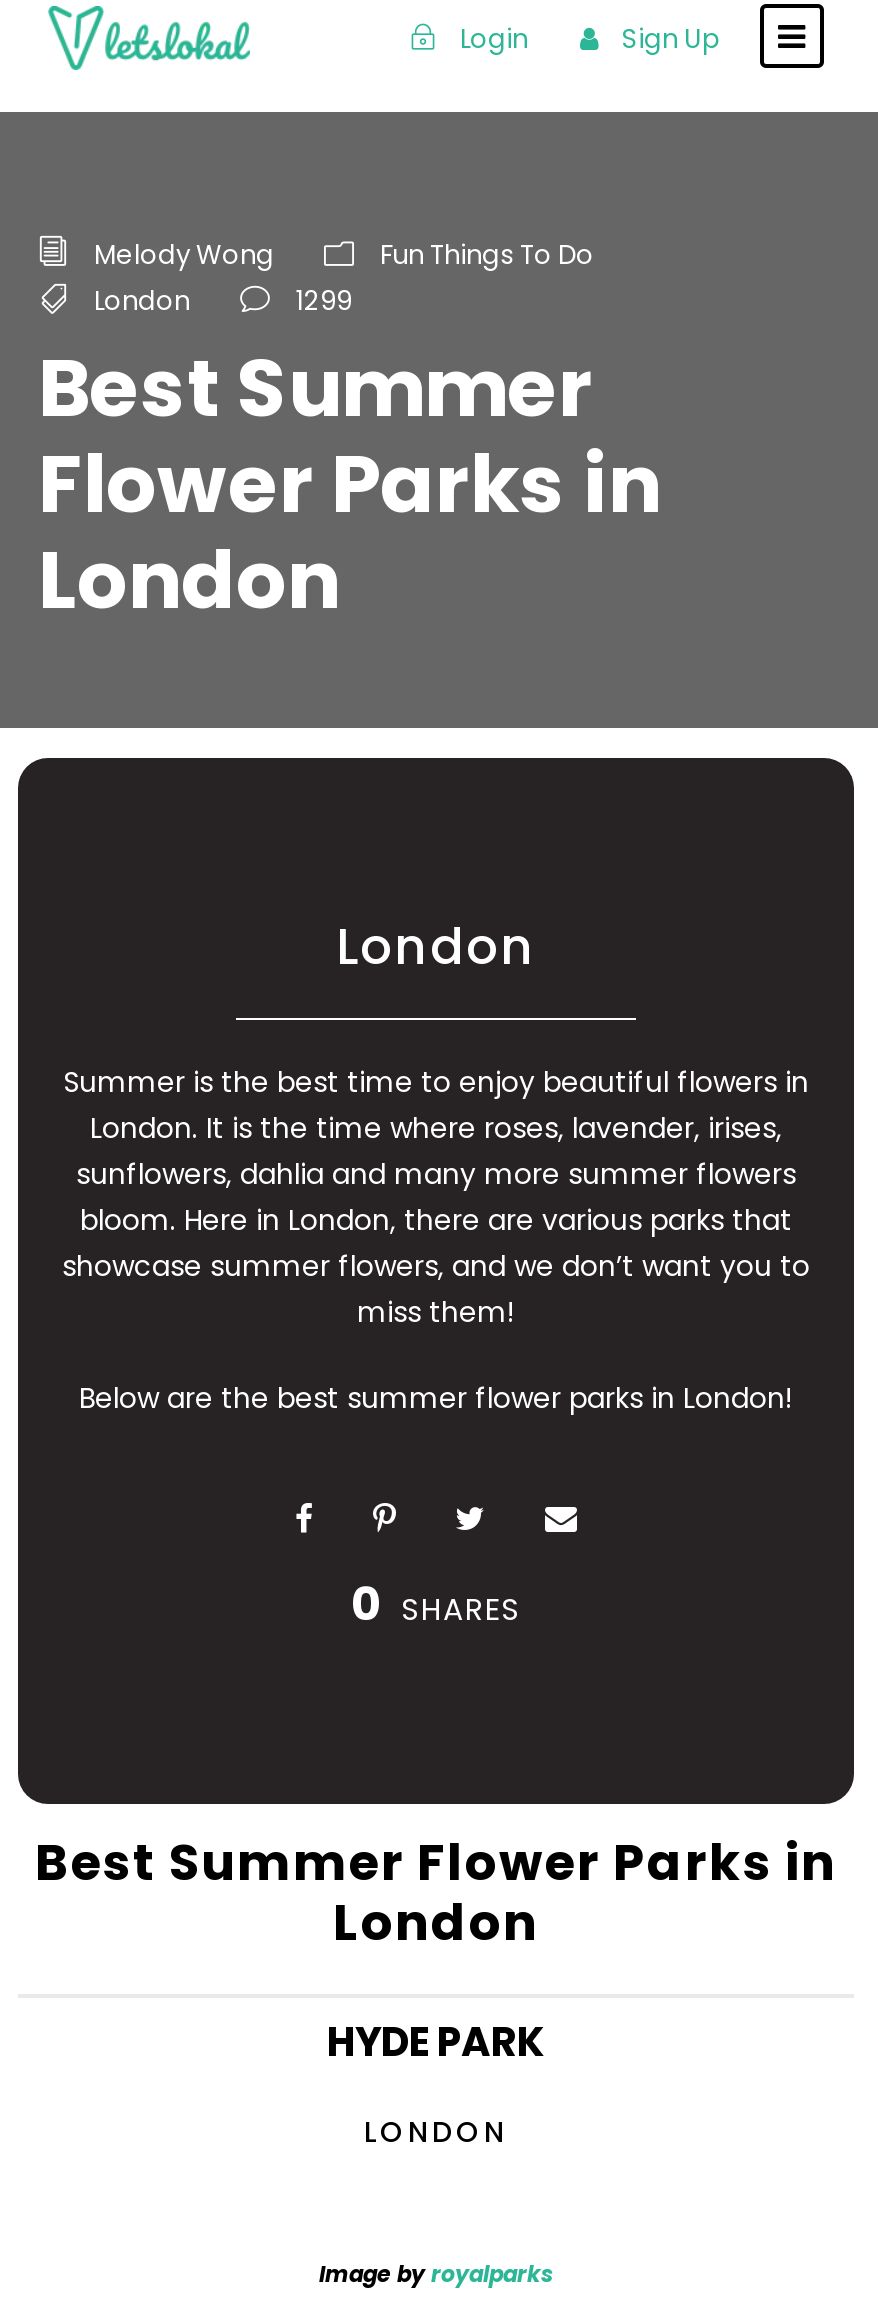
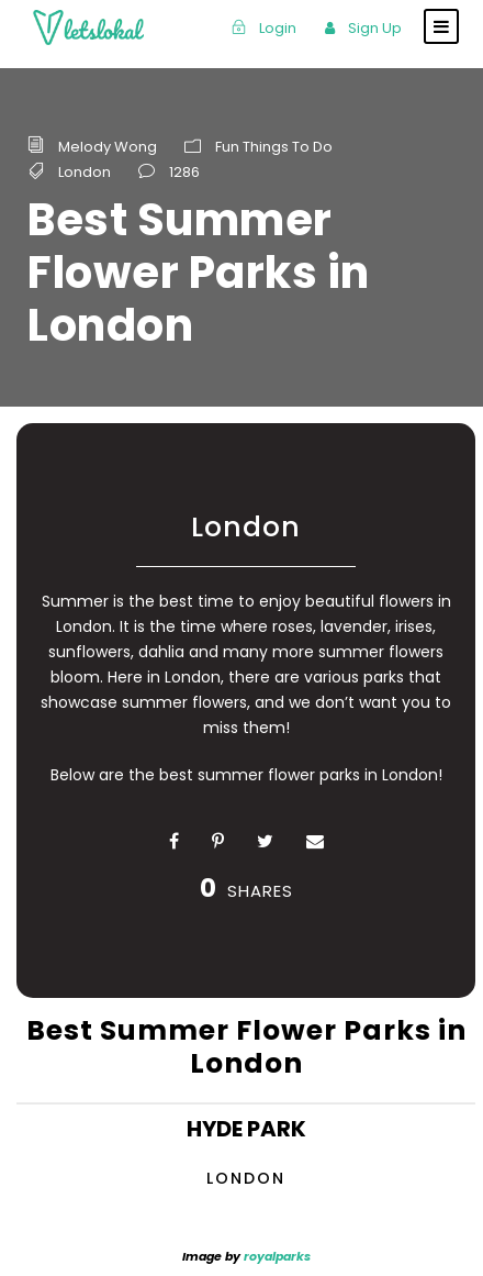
[296,283,352,321] 1299 -> [169,162,200,183] 1286

